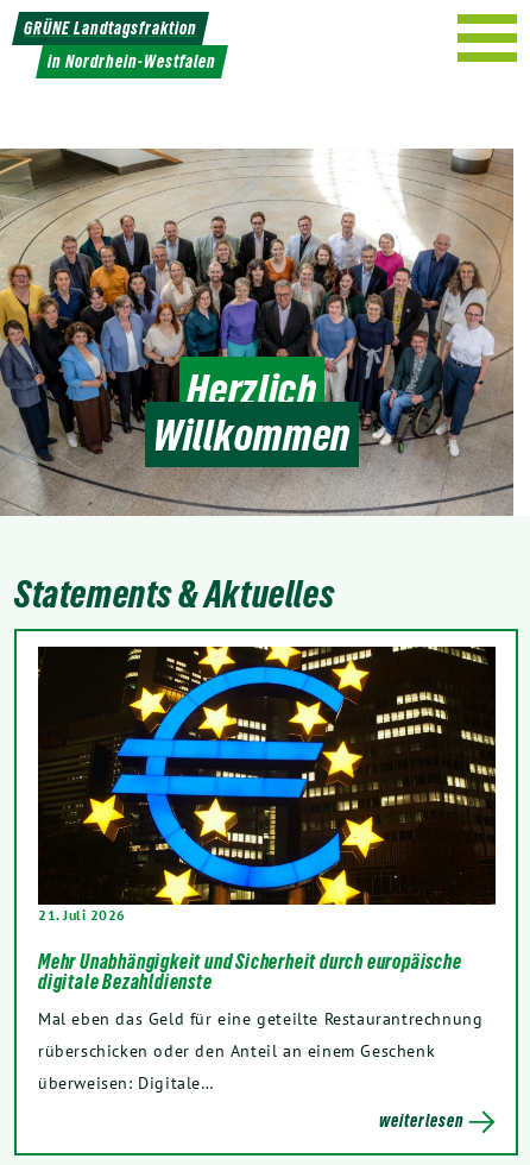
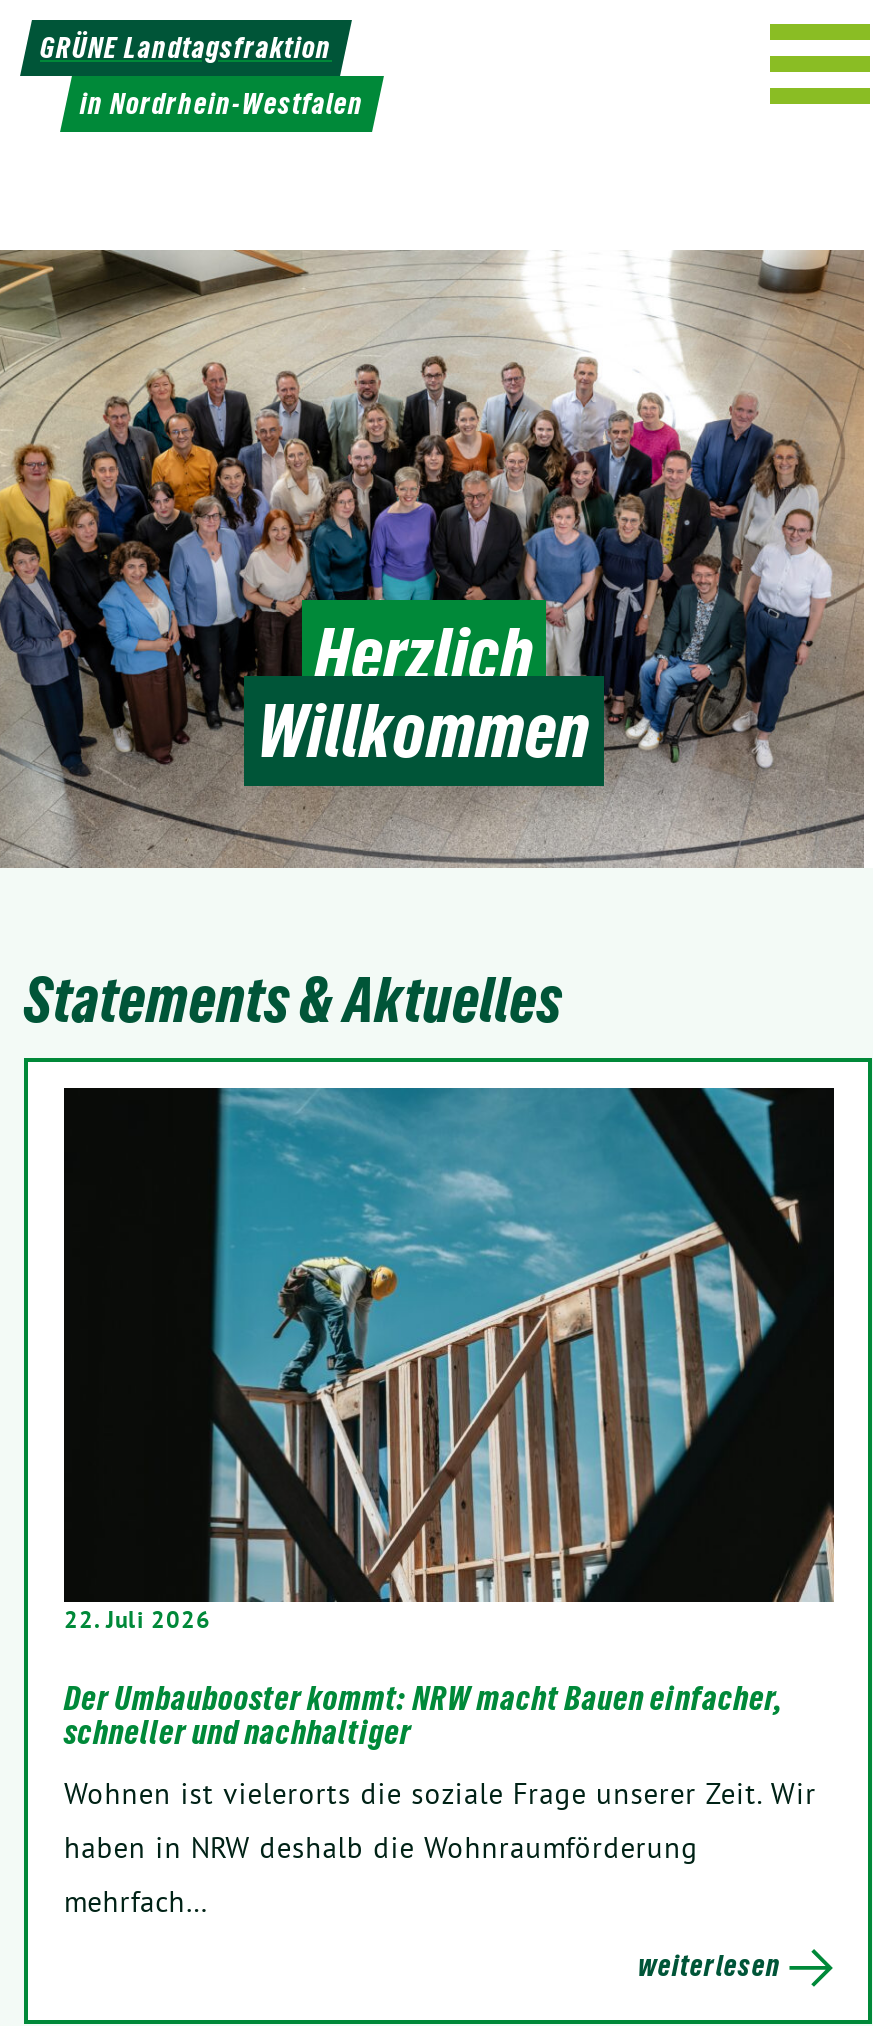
[38,646,497,924] [image] | 21. Juli 2026 -> [64,1086,836,1634] [image] | 22. Juli 2026
[38,950,462,994] Mehr Unabhängigkeit und Sicherheit durch europäische | digitale Bezahldienste -> [64,1678,784,1752] Der Umbaubooster kommt: NRW macht Bauen einfacher, | schneller und nachhaltiger
[38,1007,483,1094] Mal eben das Geld für eine geteilte Restaurantrechnung | rüberschicken oder den Anteil an einem Geschenk | überweisen: Digitale… -> [64,1774,816,1920] Wohnen ist vielerorts die soziale Frage unserer Zeit. Wir | haben in NRW deshalb die Wohnraumförderung | mehrfach…

